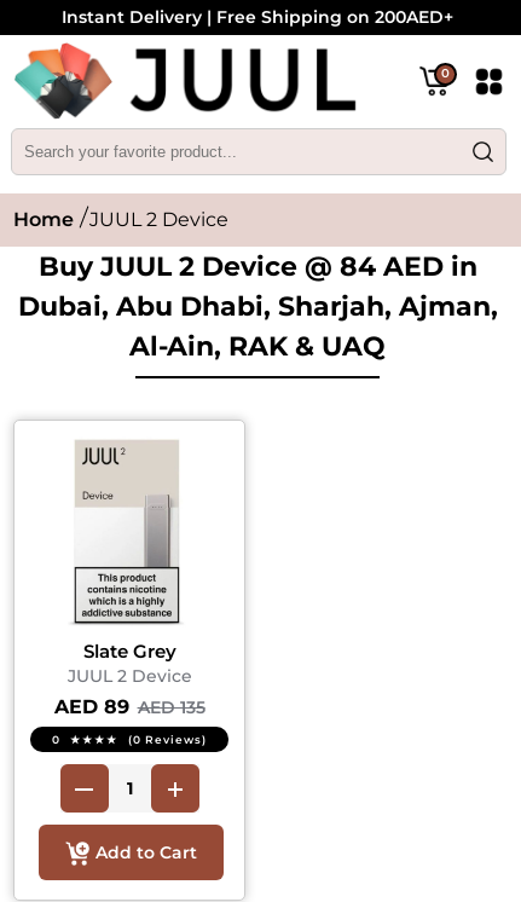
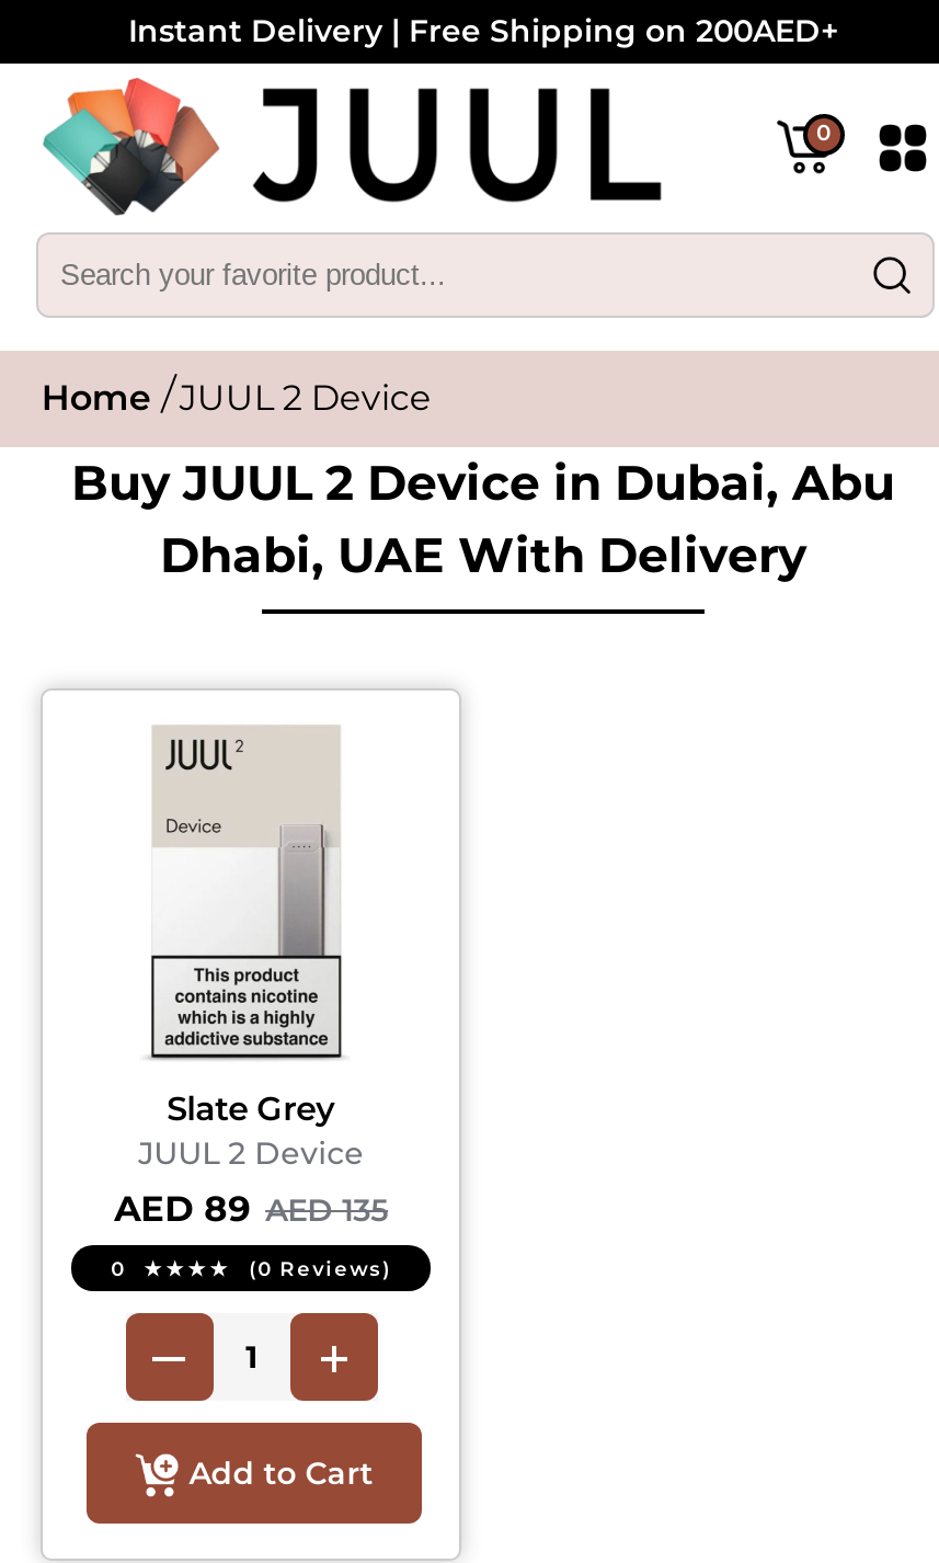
[18,250,497,363] Buy JUUL 2 Device @ 84 AED in | Dubai, Abu Dhabi, Sharjah, Ajman, | Al-Ain, RAK & UAQ -> [71,454,895,585] Buy JUUL 2 Device in Dubai, Abu | Dhabi, UAE With Delivery

